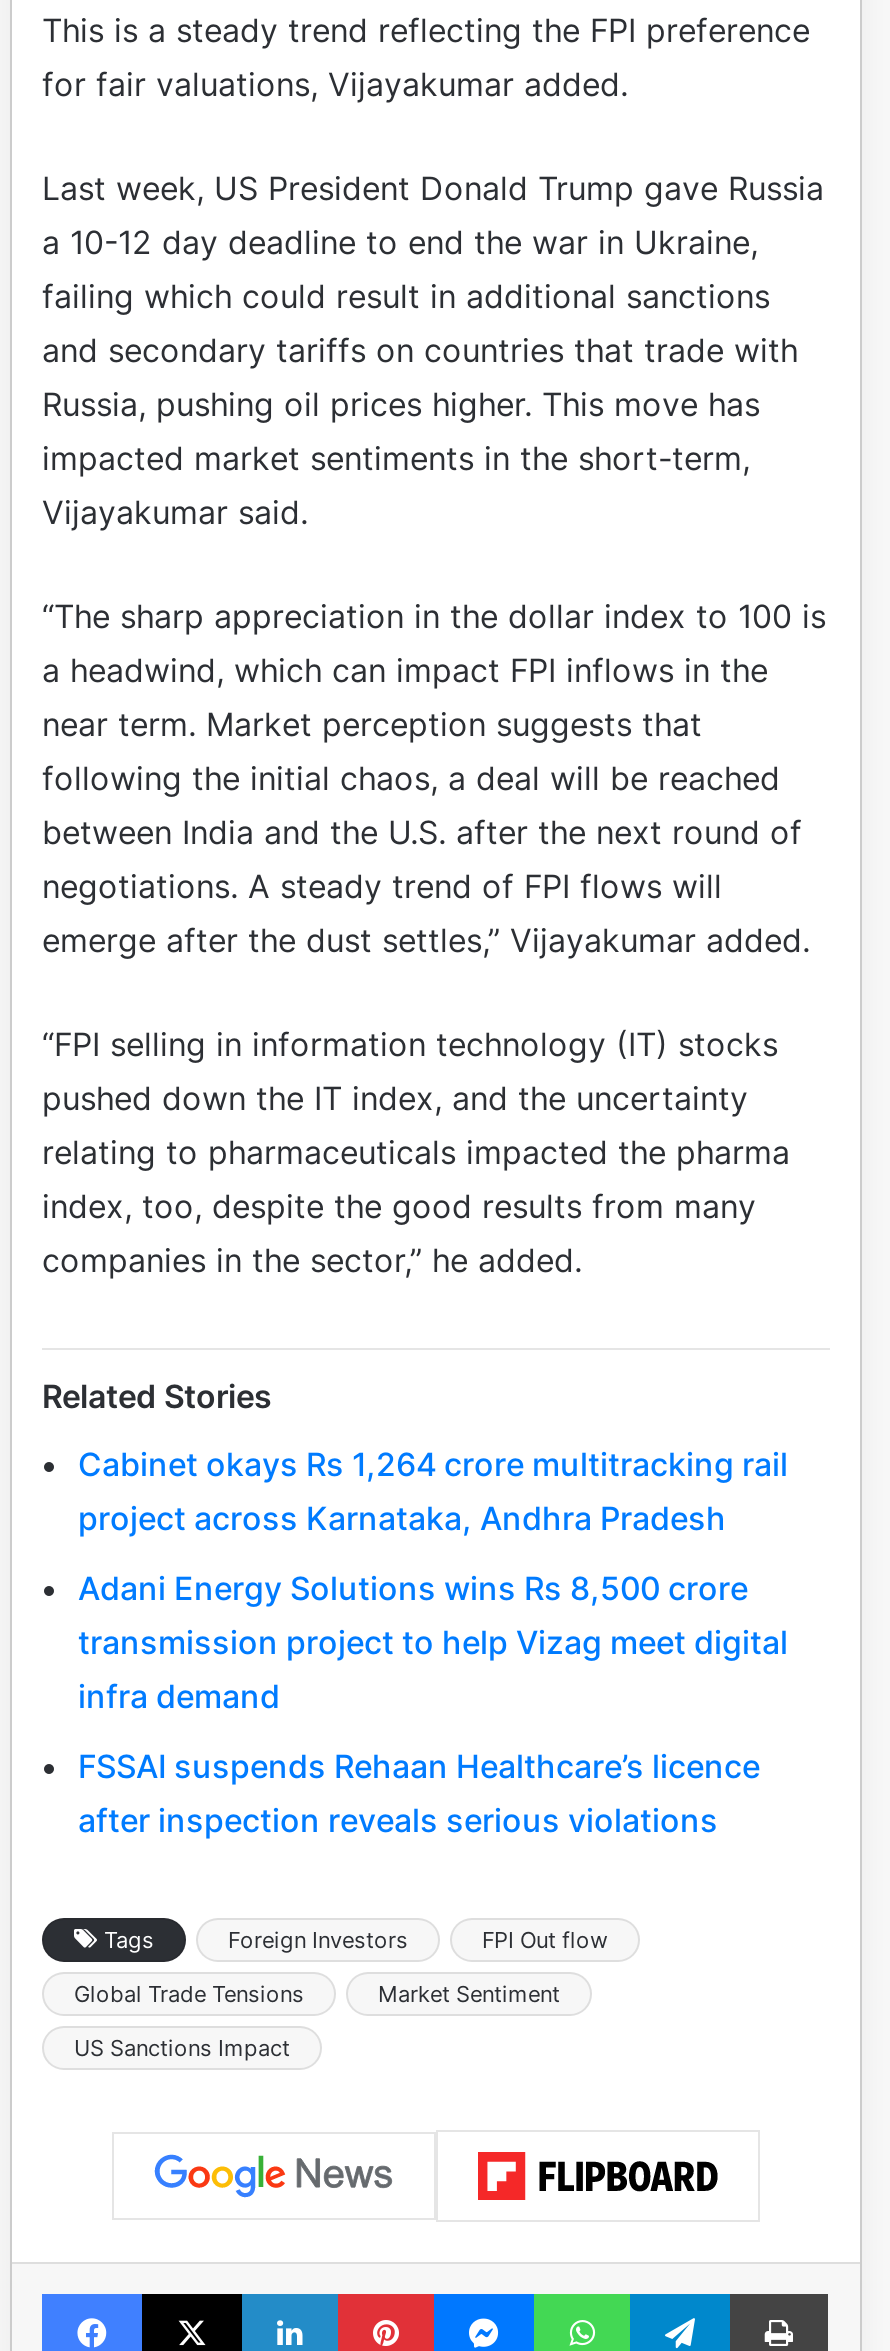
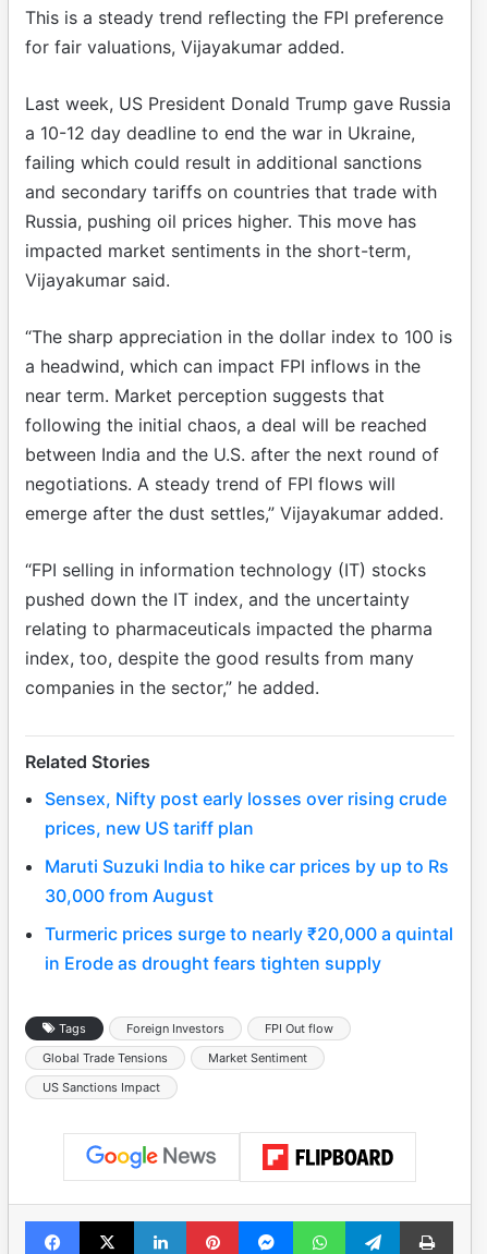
[78,1445,788,1539] Cabinet okays Rs 1,264 crore multitracking rail | project across Karnataka, Andhra Pradesh -> [45,788,447,839] Sensex, Nifty post early losses over rising crude | prices, new US tariff plan
[78,1569,788,1717] Adani Energy Solutions wins Rs 8,500 crore | transmission project to help Vizag meet digital | infra demand -> [45,855,449,906] Maruti Suzuki India to hike car prices by up to Rs | 30,000 from August
[78,1747,760,1841] FSSAI suspends Rehaan Healthcare’s licence | after inspection reveals serious violations -> [45,923,453,974] Turmeric prices surge to nearly ₹20,000 a quintal | in Erode as drought fears tighten supply

